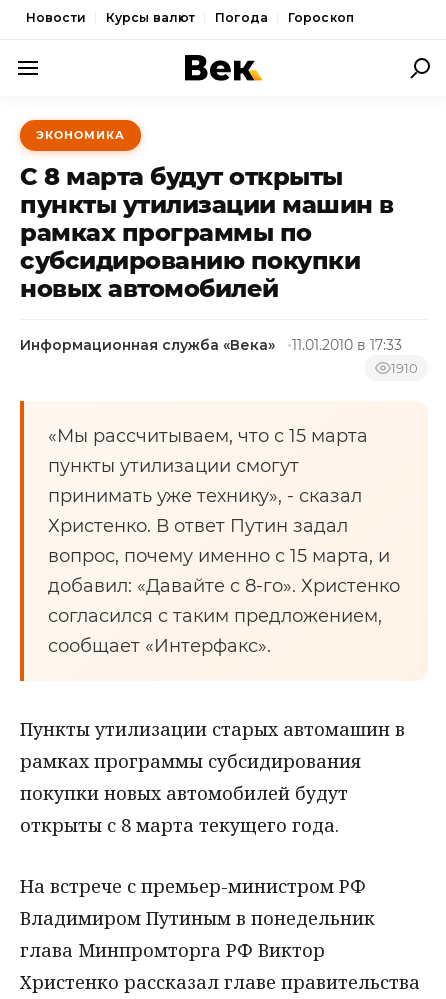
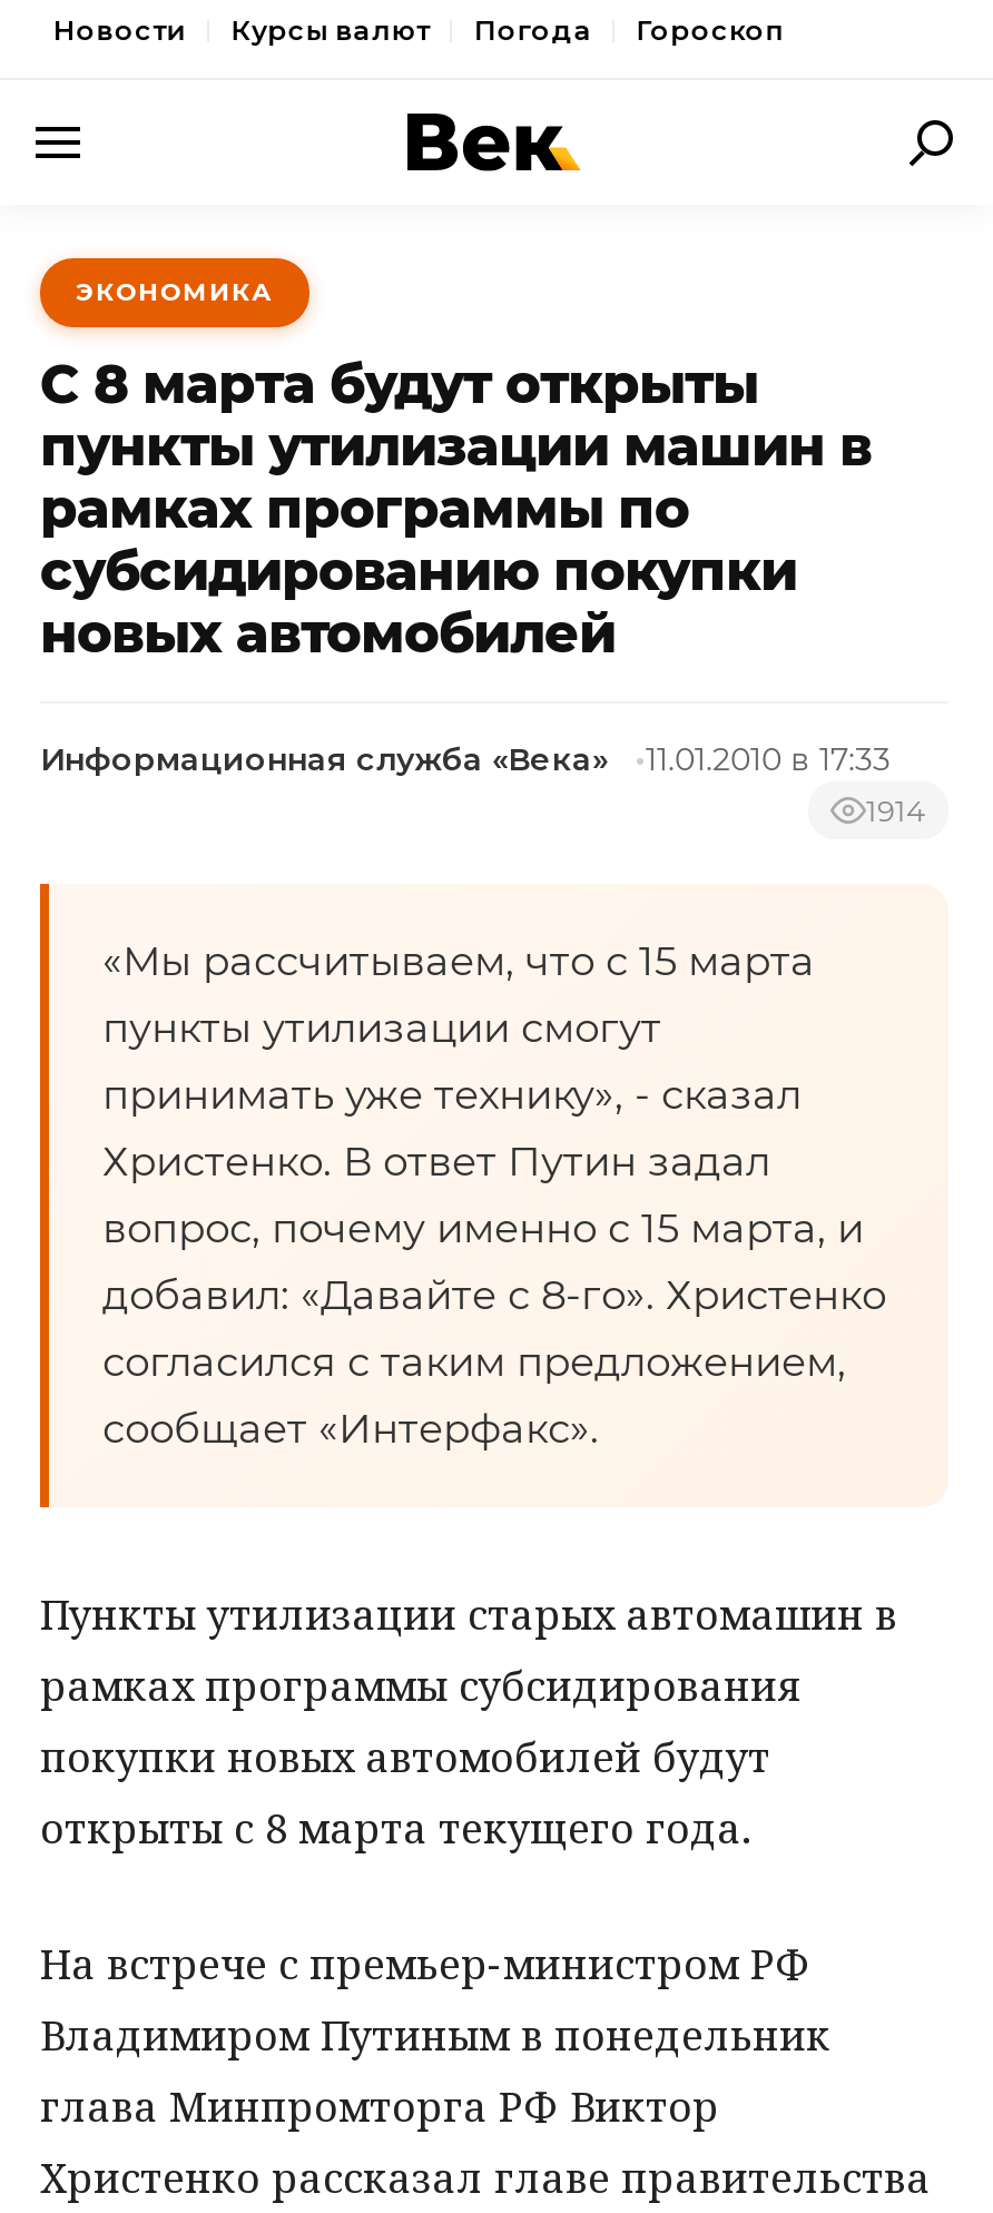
[391,360,418,376] 1910 -> [866,793,926,828] 1914

